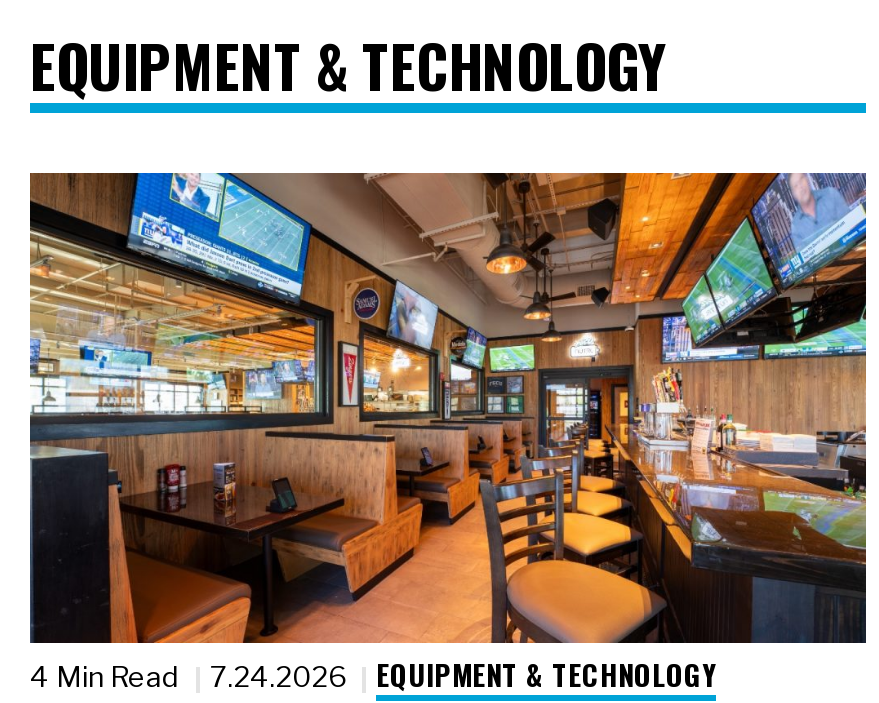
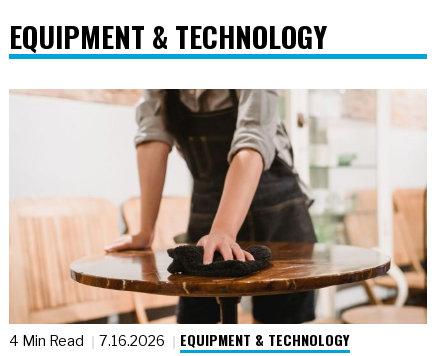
[28,170,868,694] [image] | 4 Min Read 7.24.2026 EQUIPMENT & TECHNOLOGY -> [9,88,428,350] [image] | 4 Min Read 7.16.2026 EQUIPMENT & TECHNOLOGY

